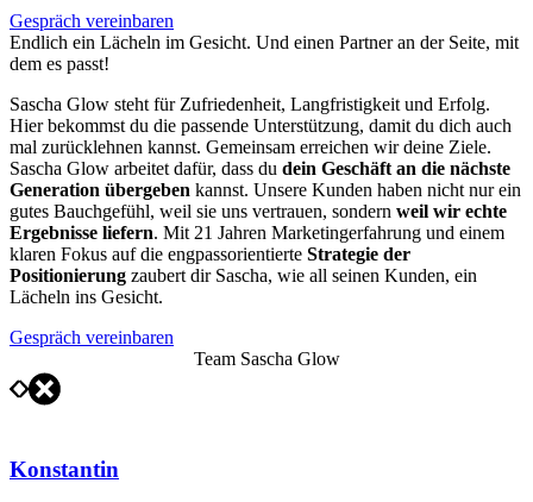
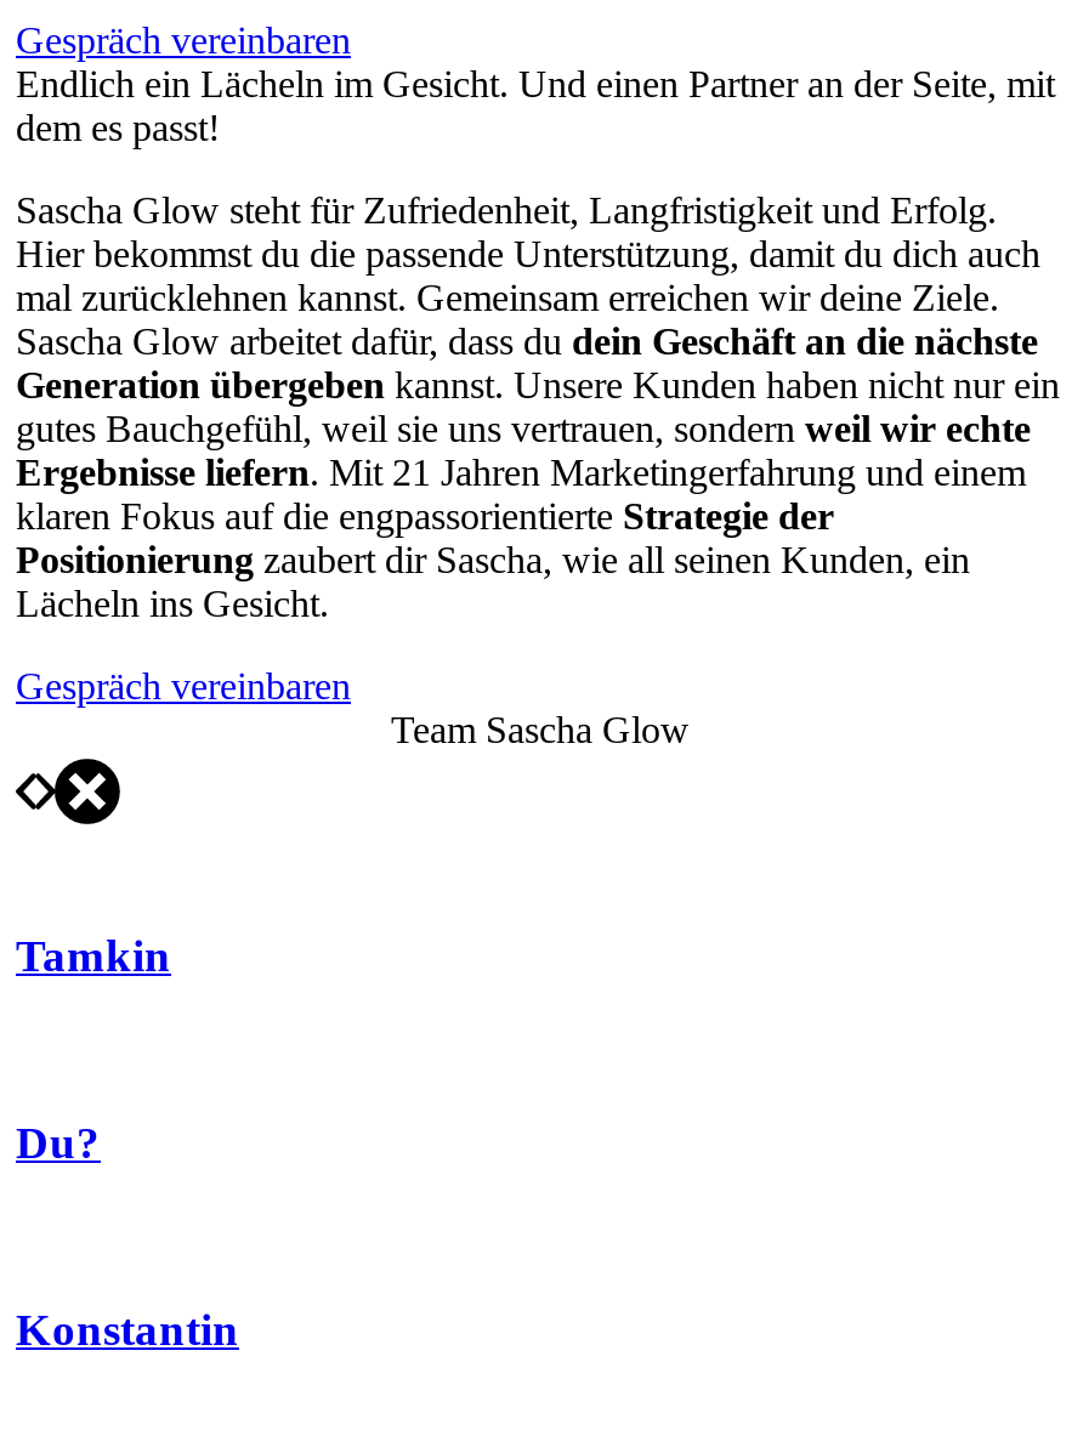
none -> [16,929,171,980] Tamkin
none -> [16,1117,101,1168] Du?

